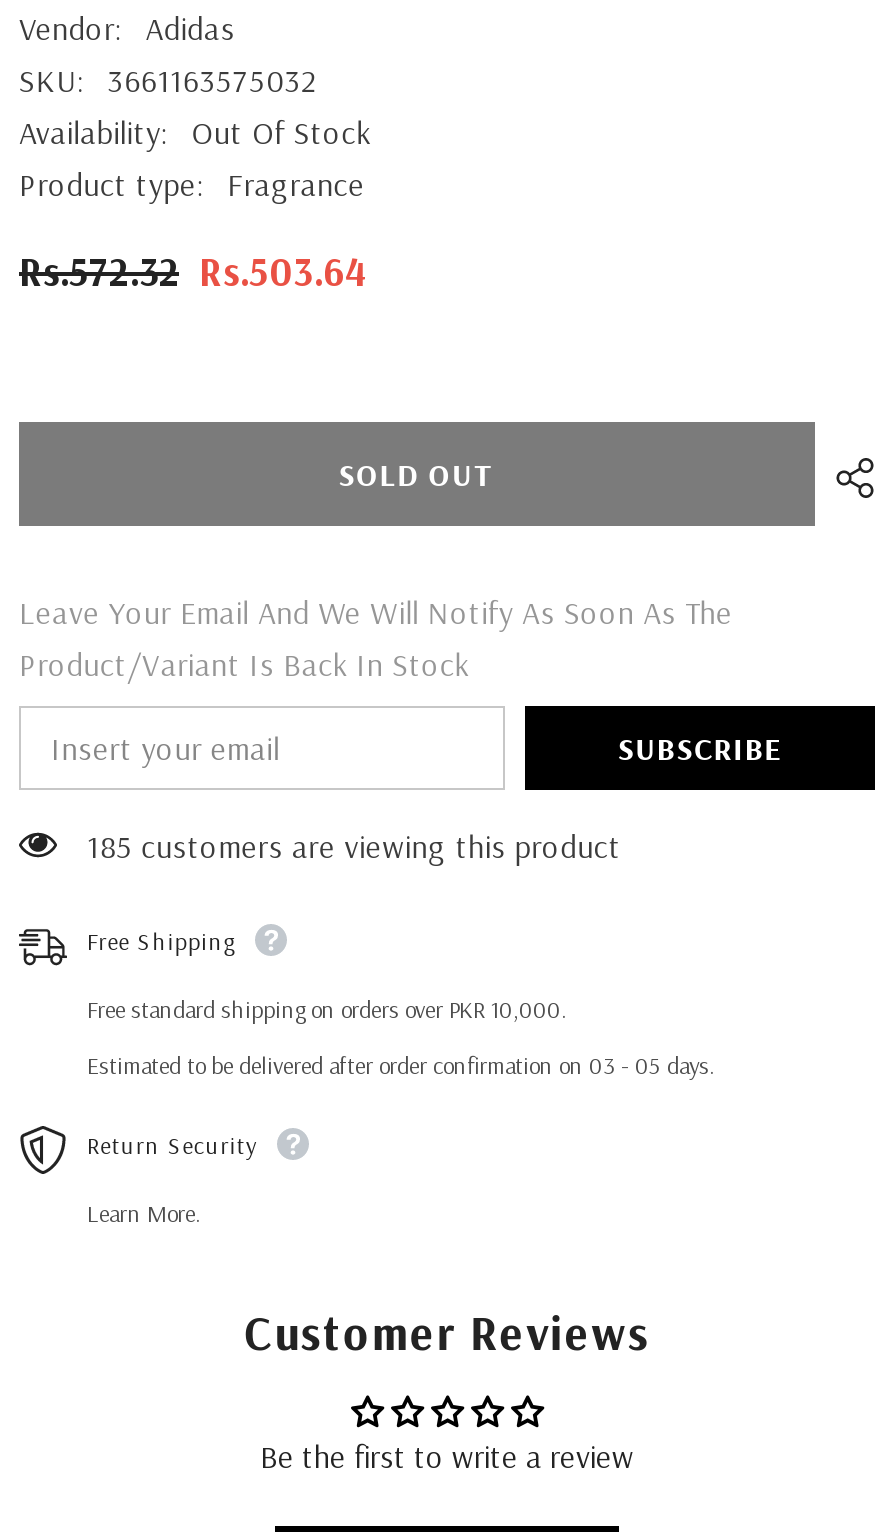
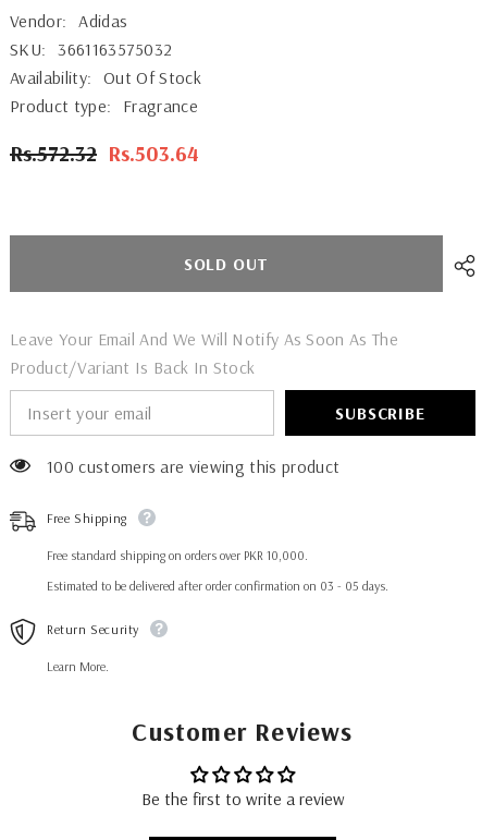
[87,827,621,867] 185 customers are viewing this product -> [47,456,340,478] 100 customers are viewing this product

